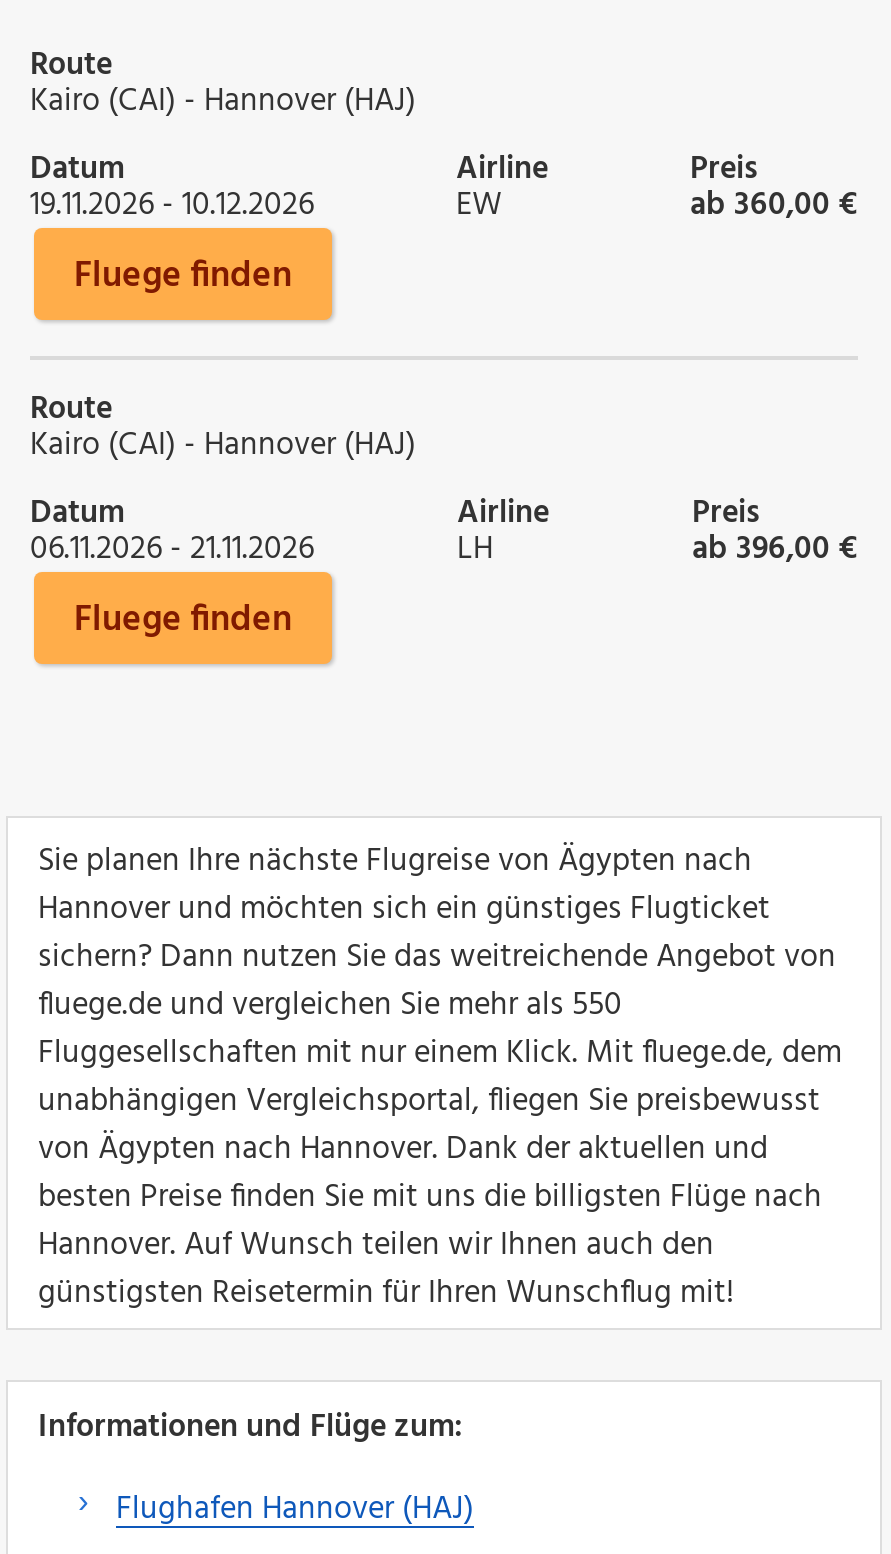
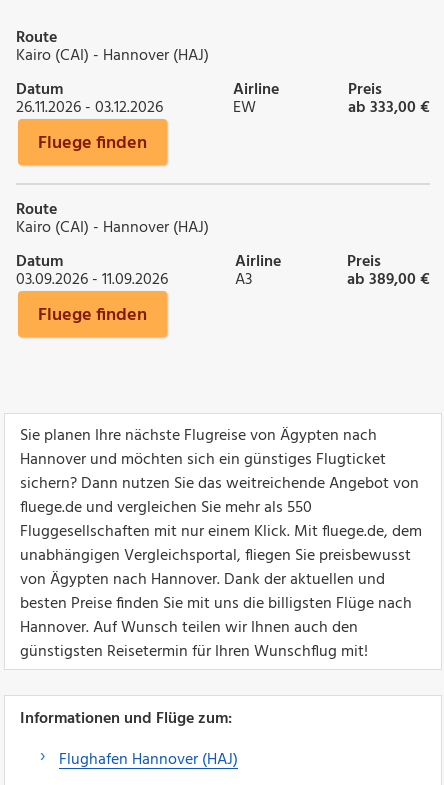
[30,180,314,232] 19.11.2026 - 10.12.2026 -> [16,95,163,121] 26.11.2026 - 03.12.2026
[690,180,858,232] ab 360,00 € -> [348,95,430,121] ab 333,00 €
[30,524,314,576] 06.11.2026 - 21.11.2026 -> [16,267,168,293] 03.09.2026 - 11.09.2026
[457,524,493,576] LH -> [234,267,251,293] A3
[692,524,858,576] ab 396,00 € -> [347,267,430,293] ab 389,00 €

